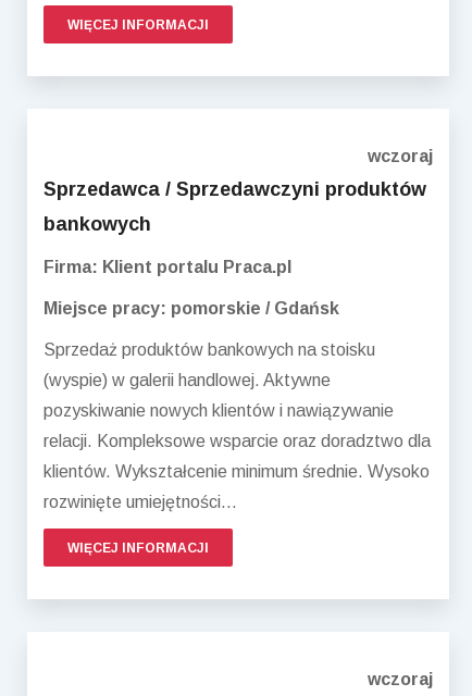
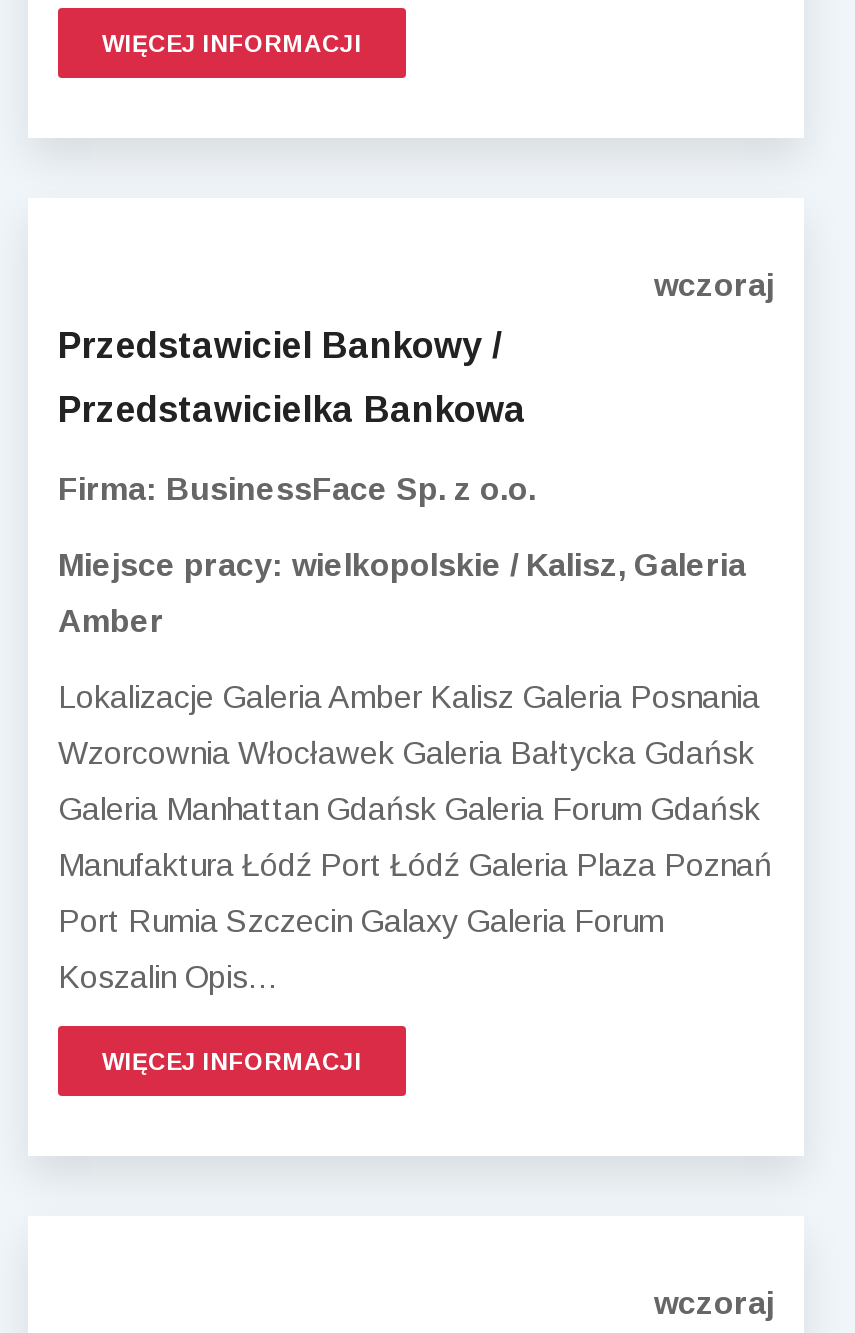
[44,178,431,511] Sprzedawca / Sprzedawczyni produktów | bankowych | Firma: Klient portalu Praca.pl | Miejsce pracy: pomorskie / Gdańsk | Sprzedaż produktów bankowych na stoisku | (wyspie) w galerii handlowej. Aktywne | pozyskiwanie nowych klientów i nawiązywanie | relacji. Kompleksowe wsparcie oraz doradztwo dla | klientów. Wykształcenie minimum średnie. Wysoko | rozwinięte umiejętności... -> [58,326,772,994] Przedstawiciel Bankowy / | Przedstawicielka Bankowa | Firma: BusinessFace Sp. z o.o. | Miejsce pracy: wielkopolskie / Kalisz, Galeria | Amber | Lokalizacje Galeria Amber Kalisz Galeria Posnania | Wzorcownia Włocławek Galeria Bałtycka Gdańsk | Galeria Manhattan Gdańsk Galeria Forum Gdańsk | Manufaktura Łódź Port Łódź Galeria Plaza Poznań | Port Rumia Szczecin Galaxy Galeria Forum | Koszalin Opis...

